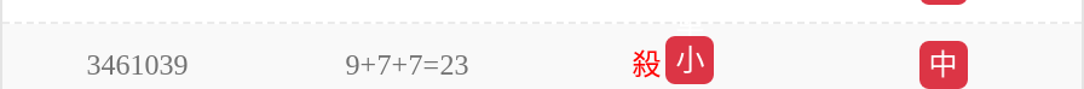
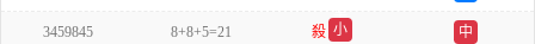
[87,48,469,82] 3461039 | 9+7+7=23 -> [43,24,231,40] 3459845 | 8+8+5=21

